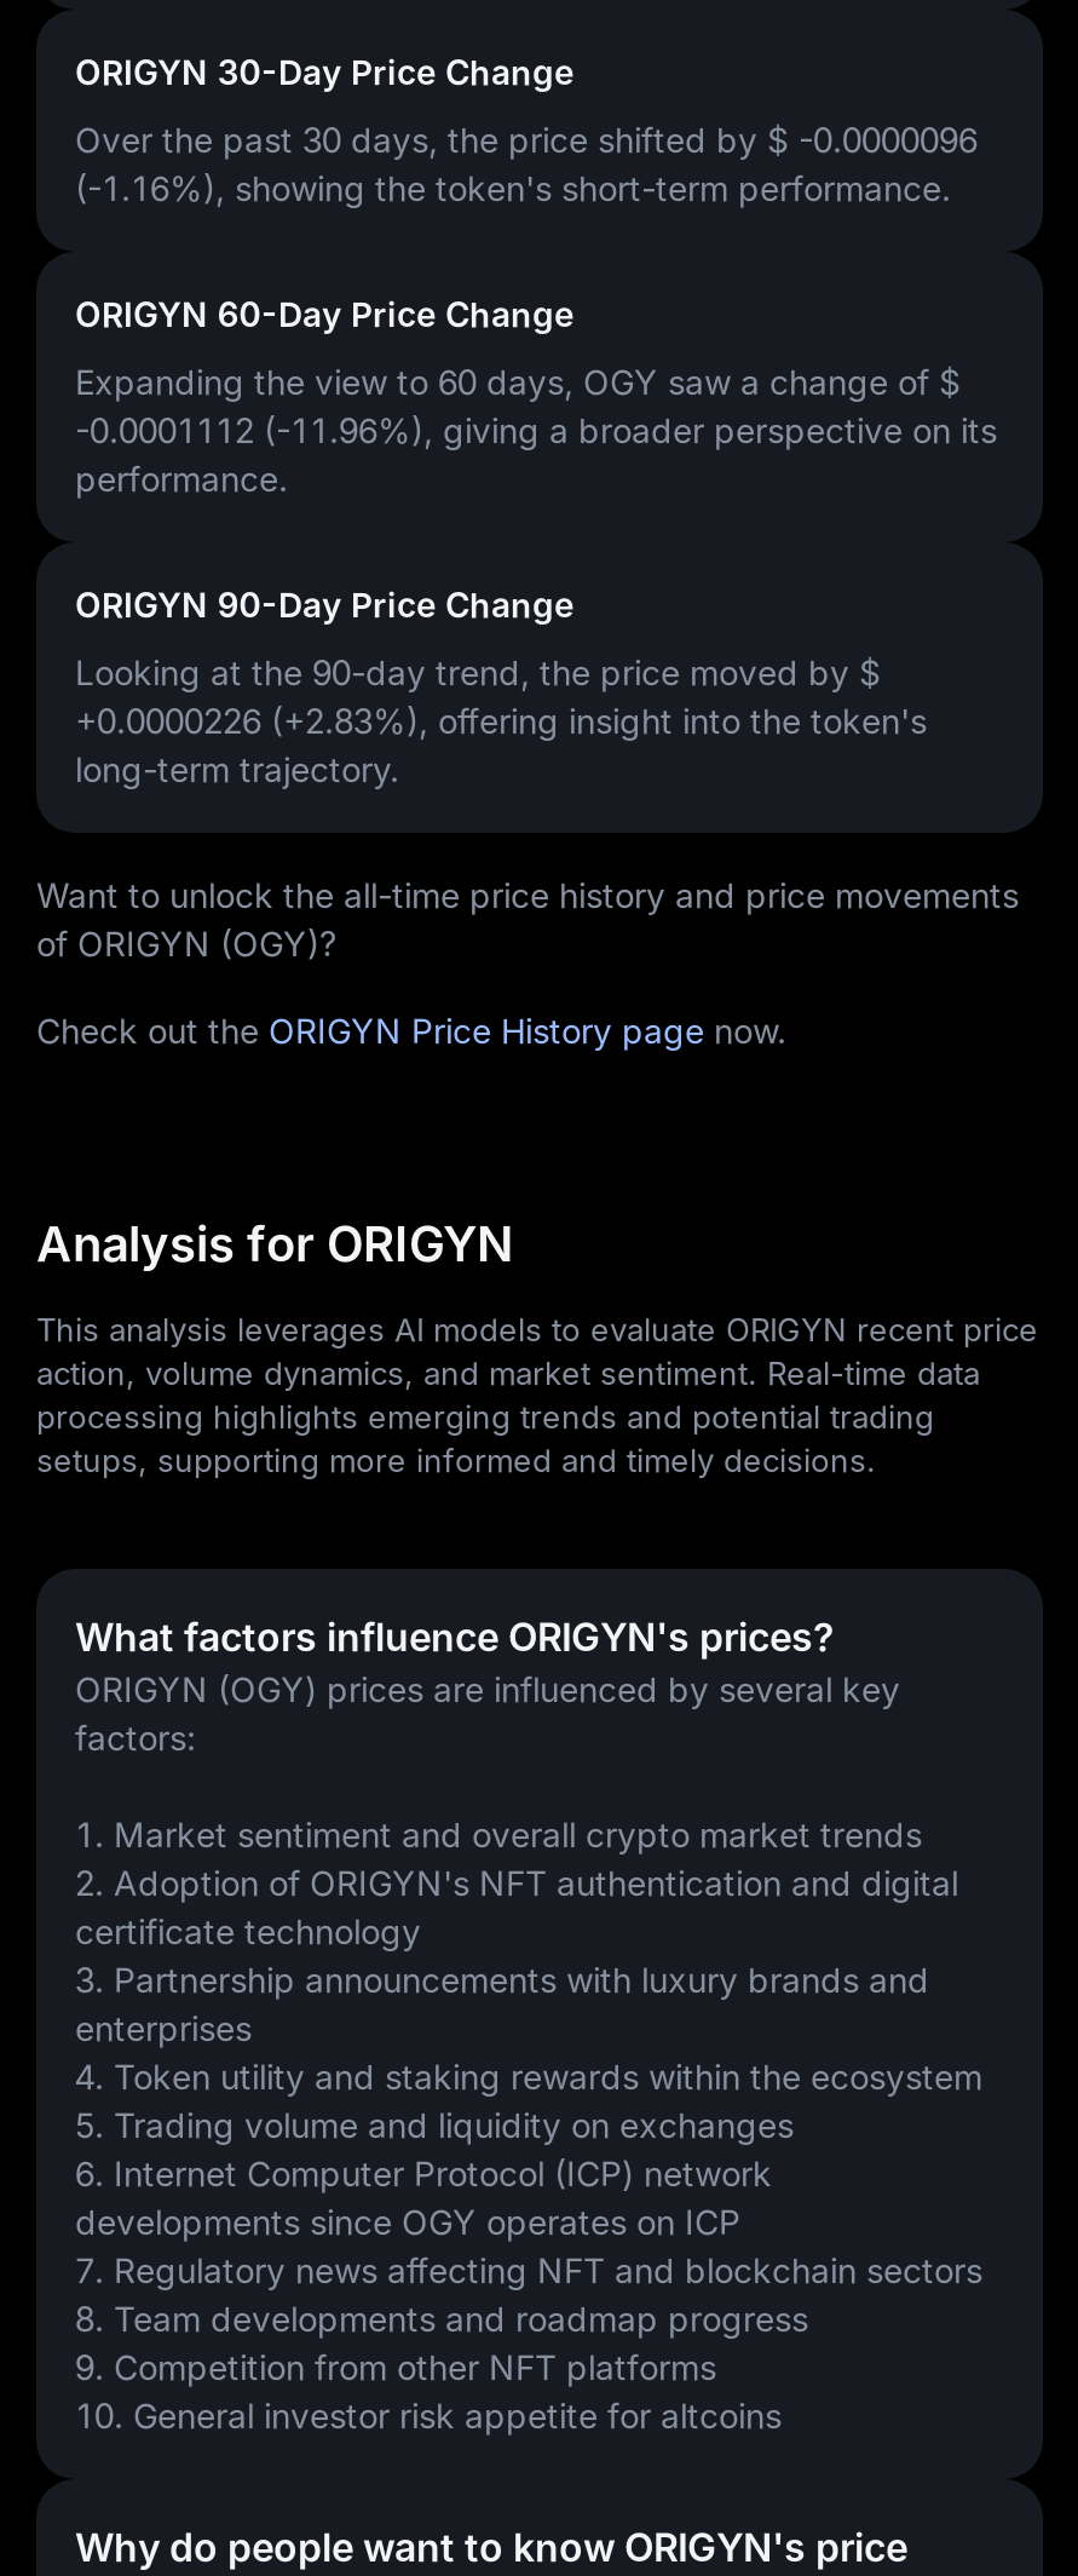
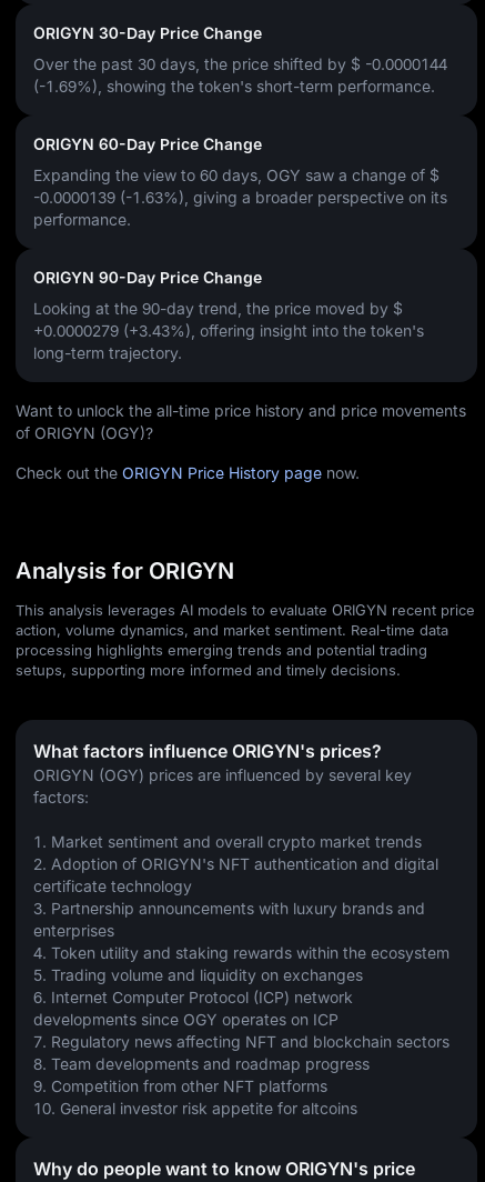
[75,118,978,160] Over the past 30 days, the price shifted by $ -0.0000096 -> [33,54,447,73] Over the past 30 days, the price shifted by $ -0.0000144
[75,167,951,208] (-1.16%), showing the token's short-term performance. -> [33,77,435,95] (-1.69%), showing the token's short-term performance.
[75,409,997,450] -0.0001112 (-11.96%), giving a broader perspective on its -> [33,188,447,207] -0.0000139 (-1.63%), giving a broader perspective on its
[75,699,927,741] +0.0000226 (+2.83%), offering insight into the token's -> [33,321,424,340] +0.0000279 (+3.43%), offering insight into the token's

